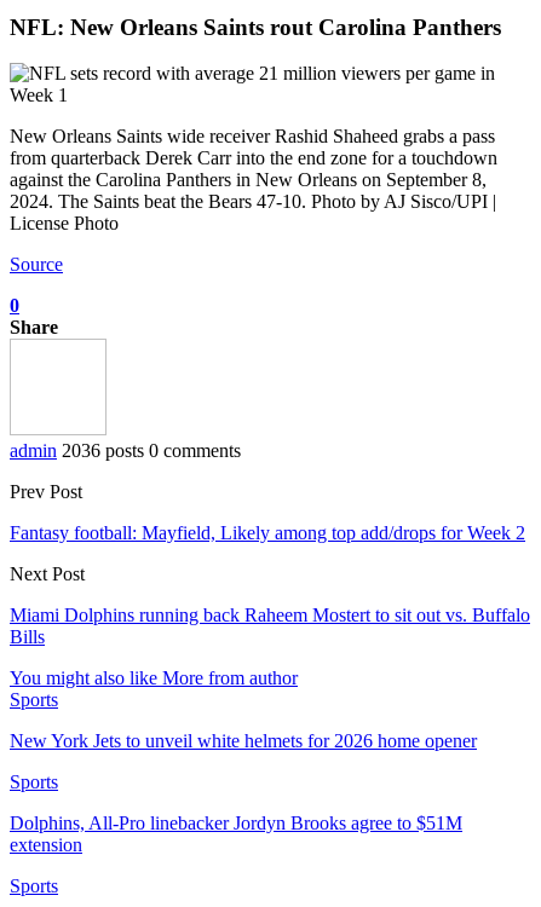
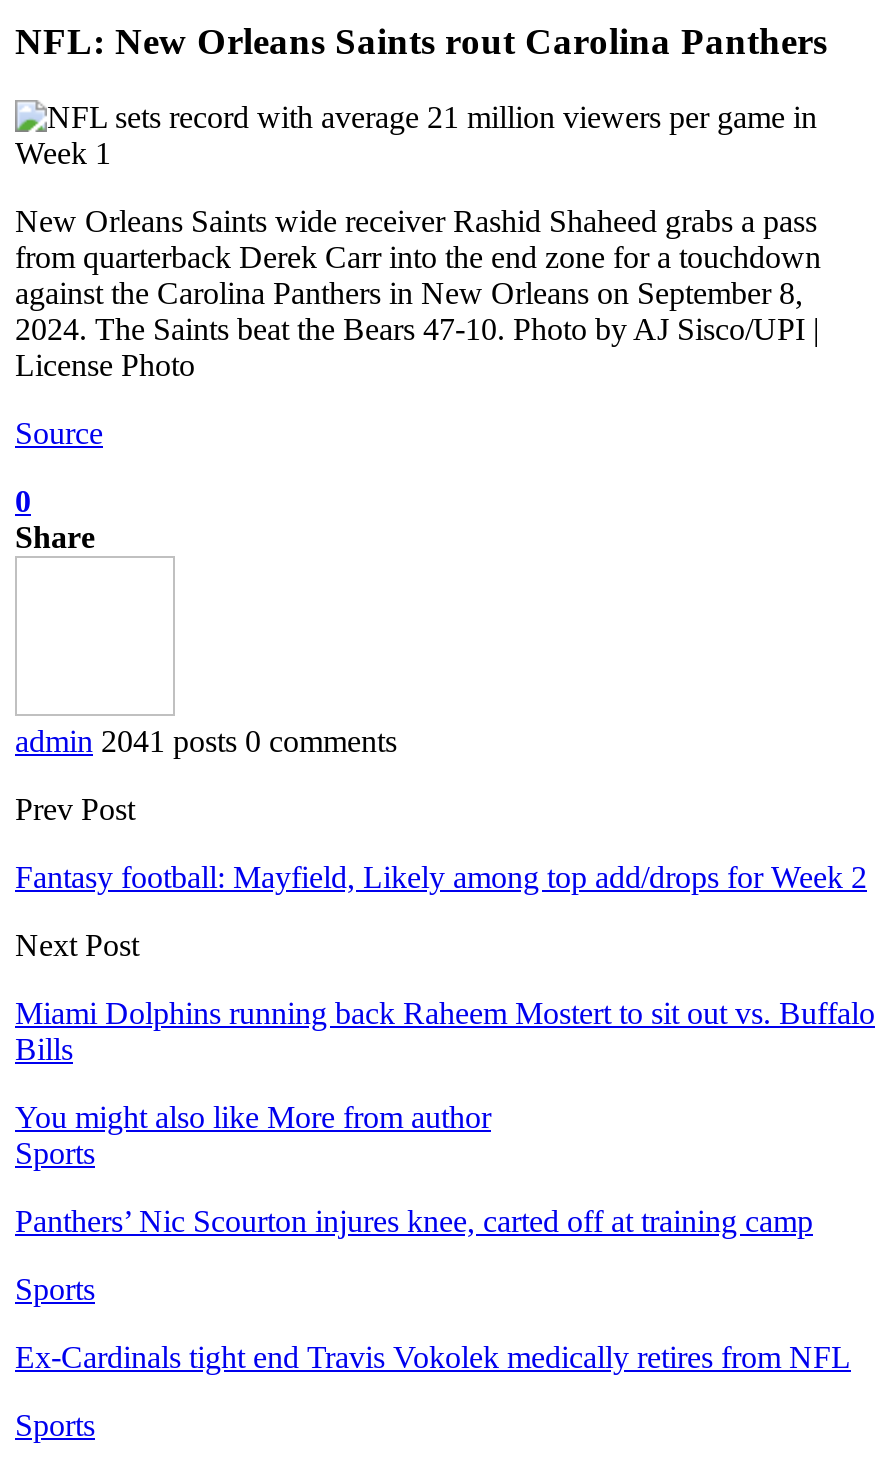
[10,440,241,461] admin 2036 posts 0 comments -> [15,724,397,758] admin 2041 posts 0 comments
[10,731,477,751] New York Jets to unveil white helmets for 2026 home opener -> [15,1204,813,1238] Panthers’ Nic Scourton injures knee, carted off at training camp
[10,813,462,855] Dolphins, All-Pro linebacker Jordyn Brooks agree to $51M | extension -> [15,1340,851,1374] Ex-Cardinals tight end Travis Vokolek medically retires from NFL

